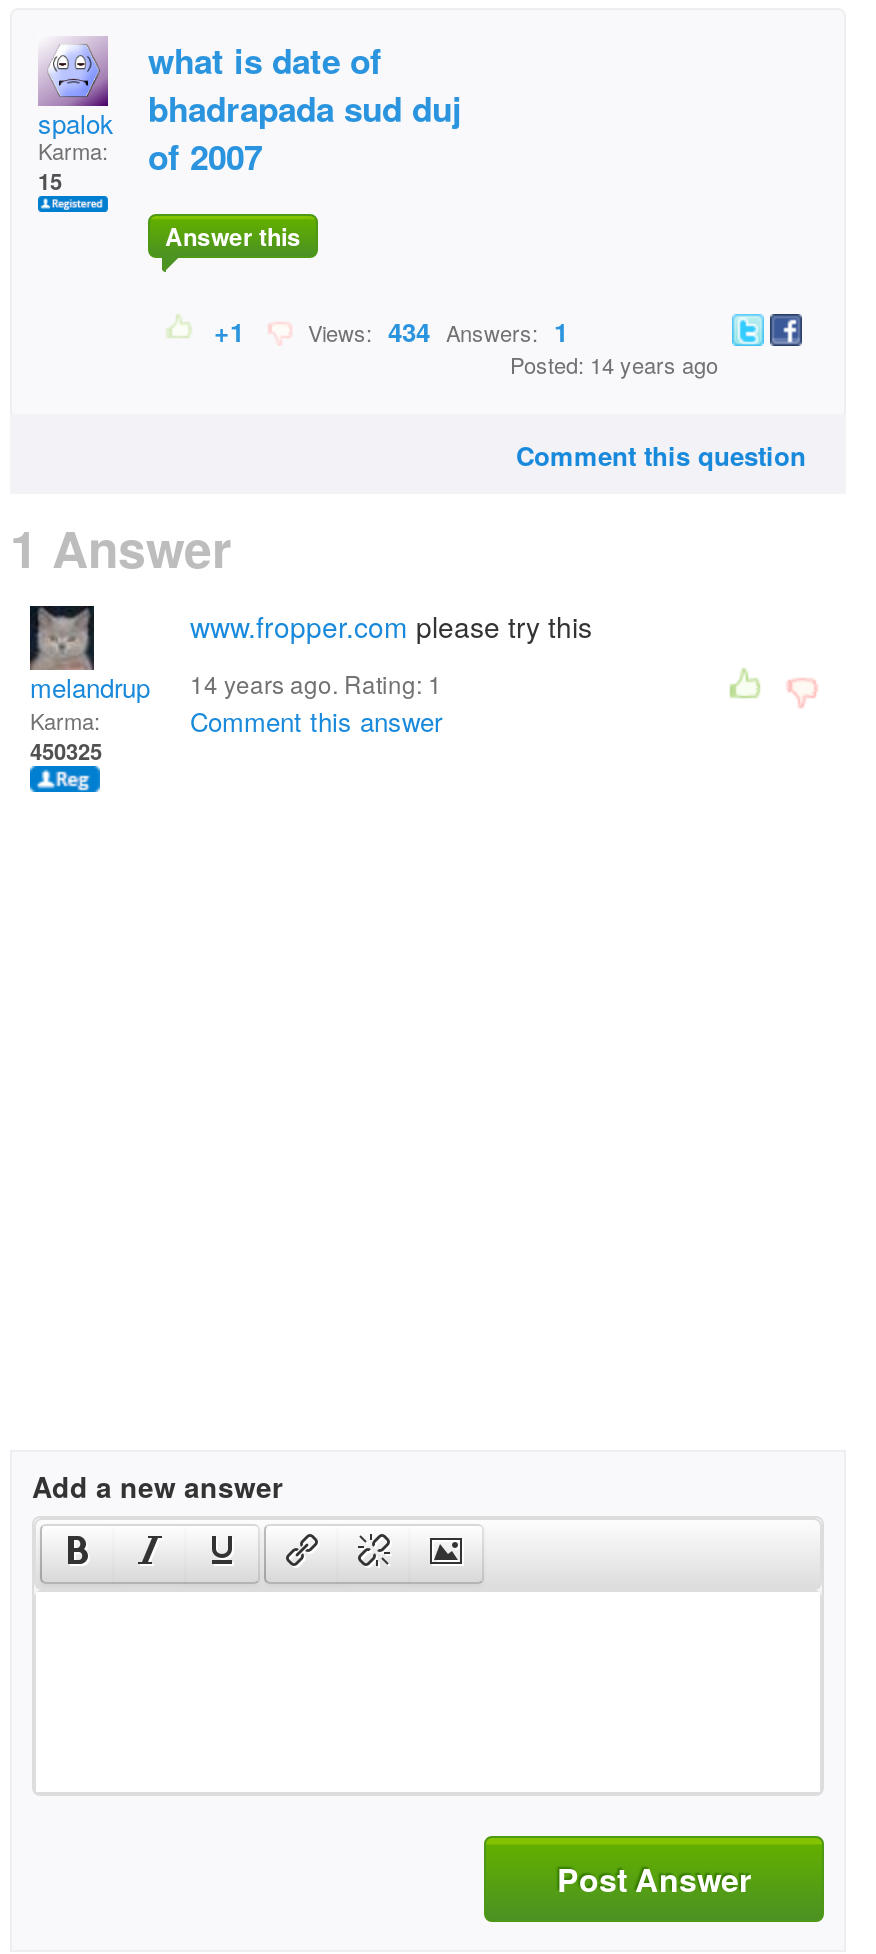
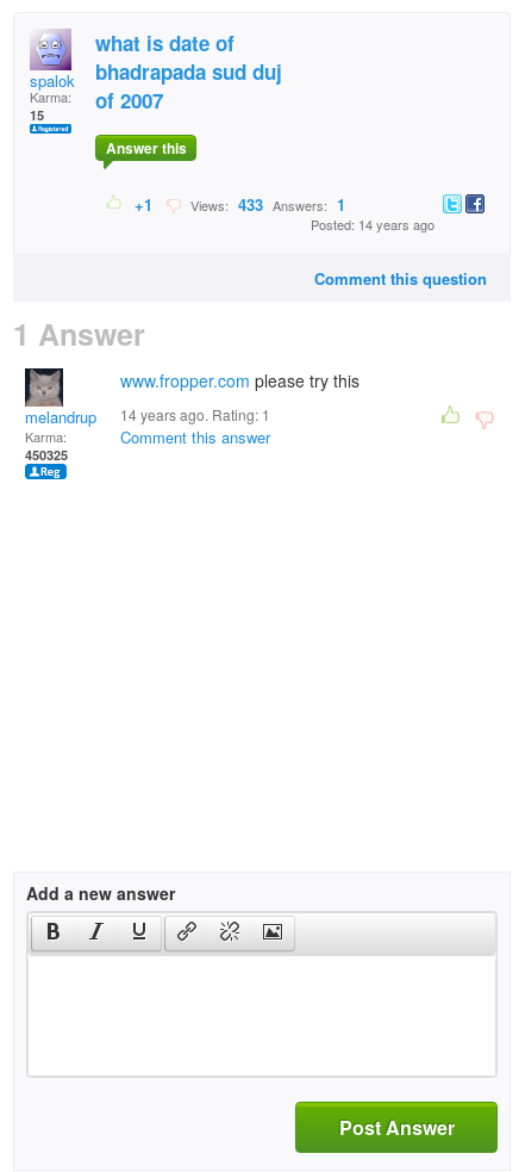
[296,312,568,350] Views: 434 Answers: 1 -> [183,193,345,216] Views: 433 Answers: 1

